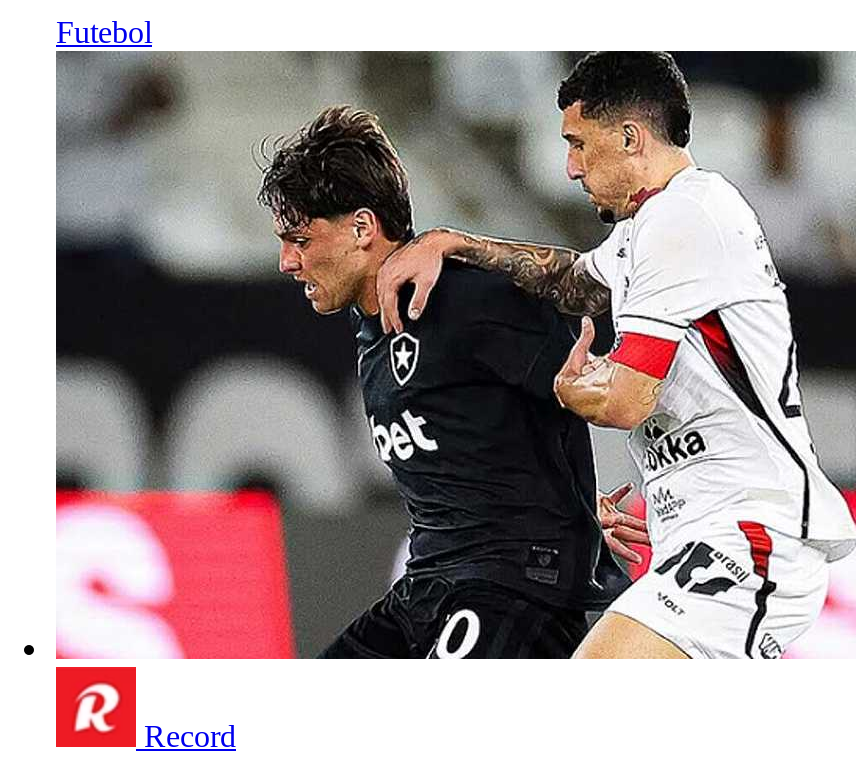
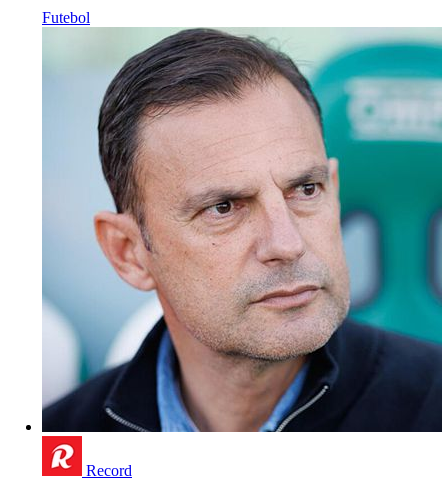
[54,50,850,668] [image] -> [41,27,439,433] [image]

